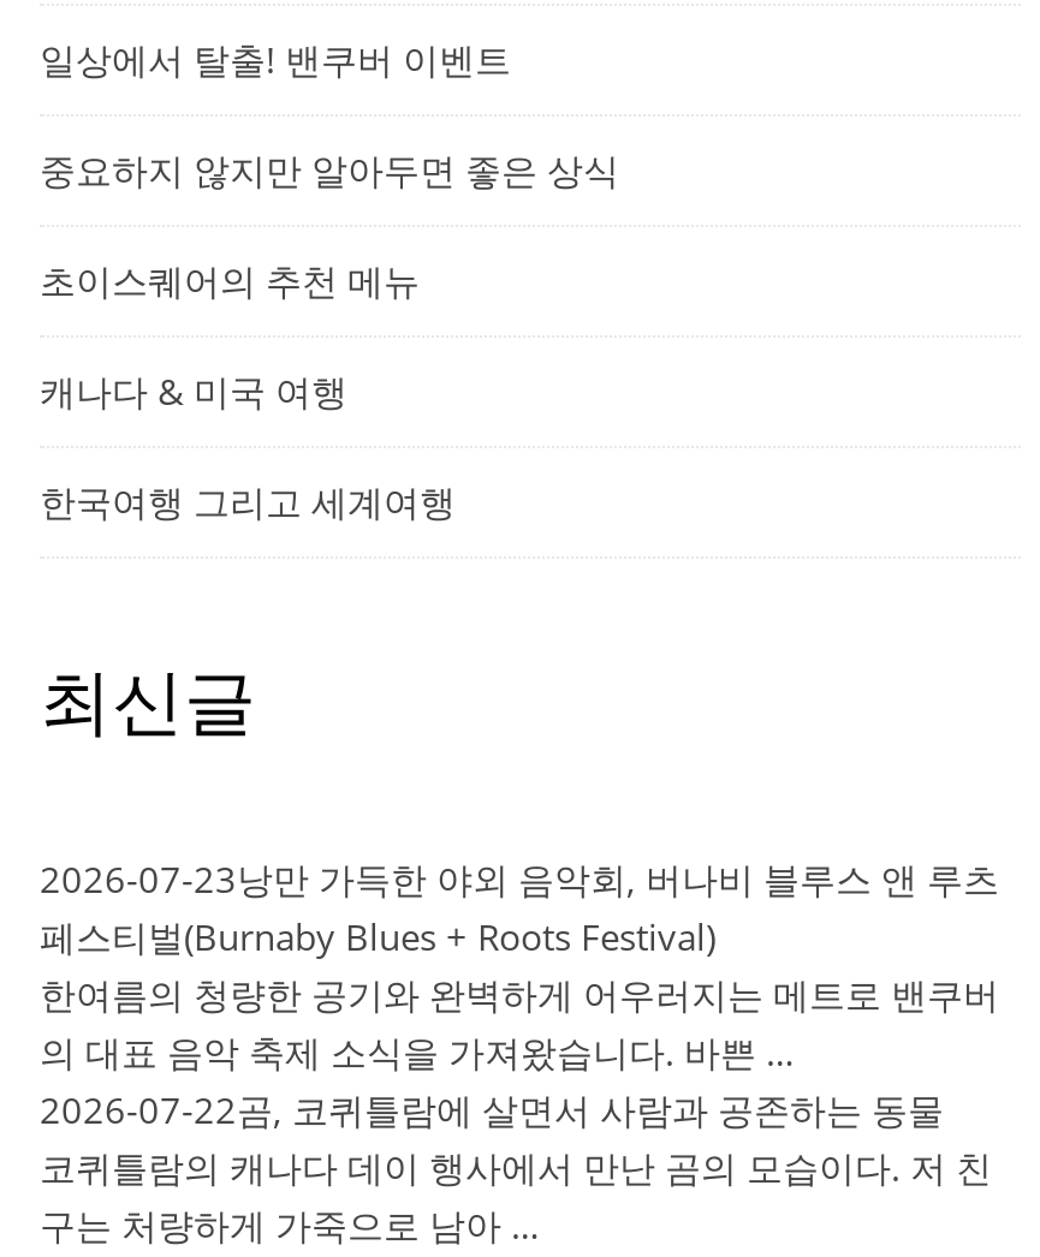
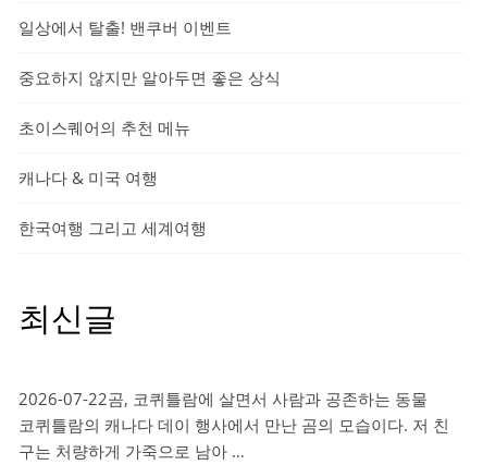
[40,856,999,1077] 2026-07-23낭만 가득한 야외 음악회, 버나비 블루스 앤 루츠 | 페스티벌(Burnaby Blues + Roots Festival) | 한여름의 청량한 공기와 완벽하게 어우러지는 메트로 밴쿠버 | 의 대표 음악 축제 소식을 가져왔습니다. 바쁜 … -> none

